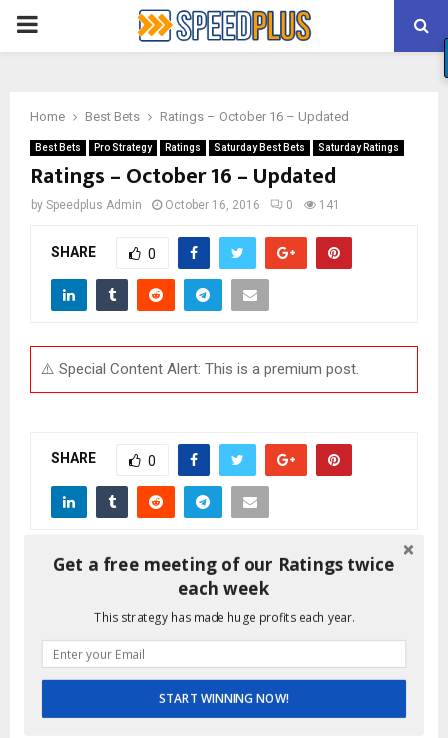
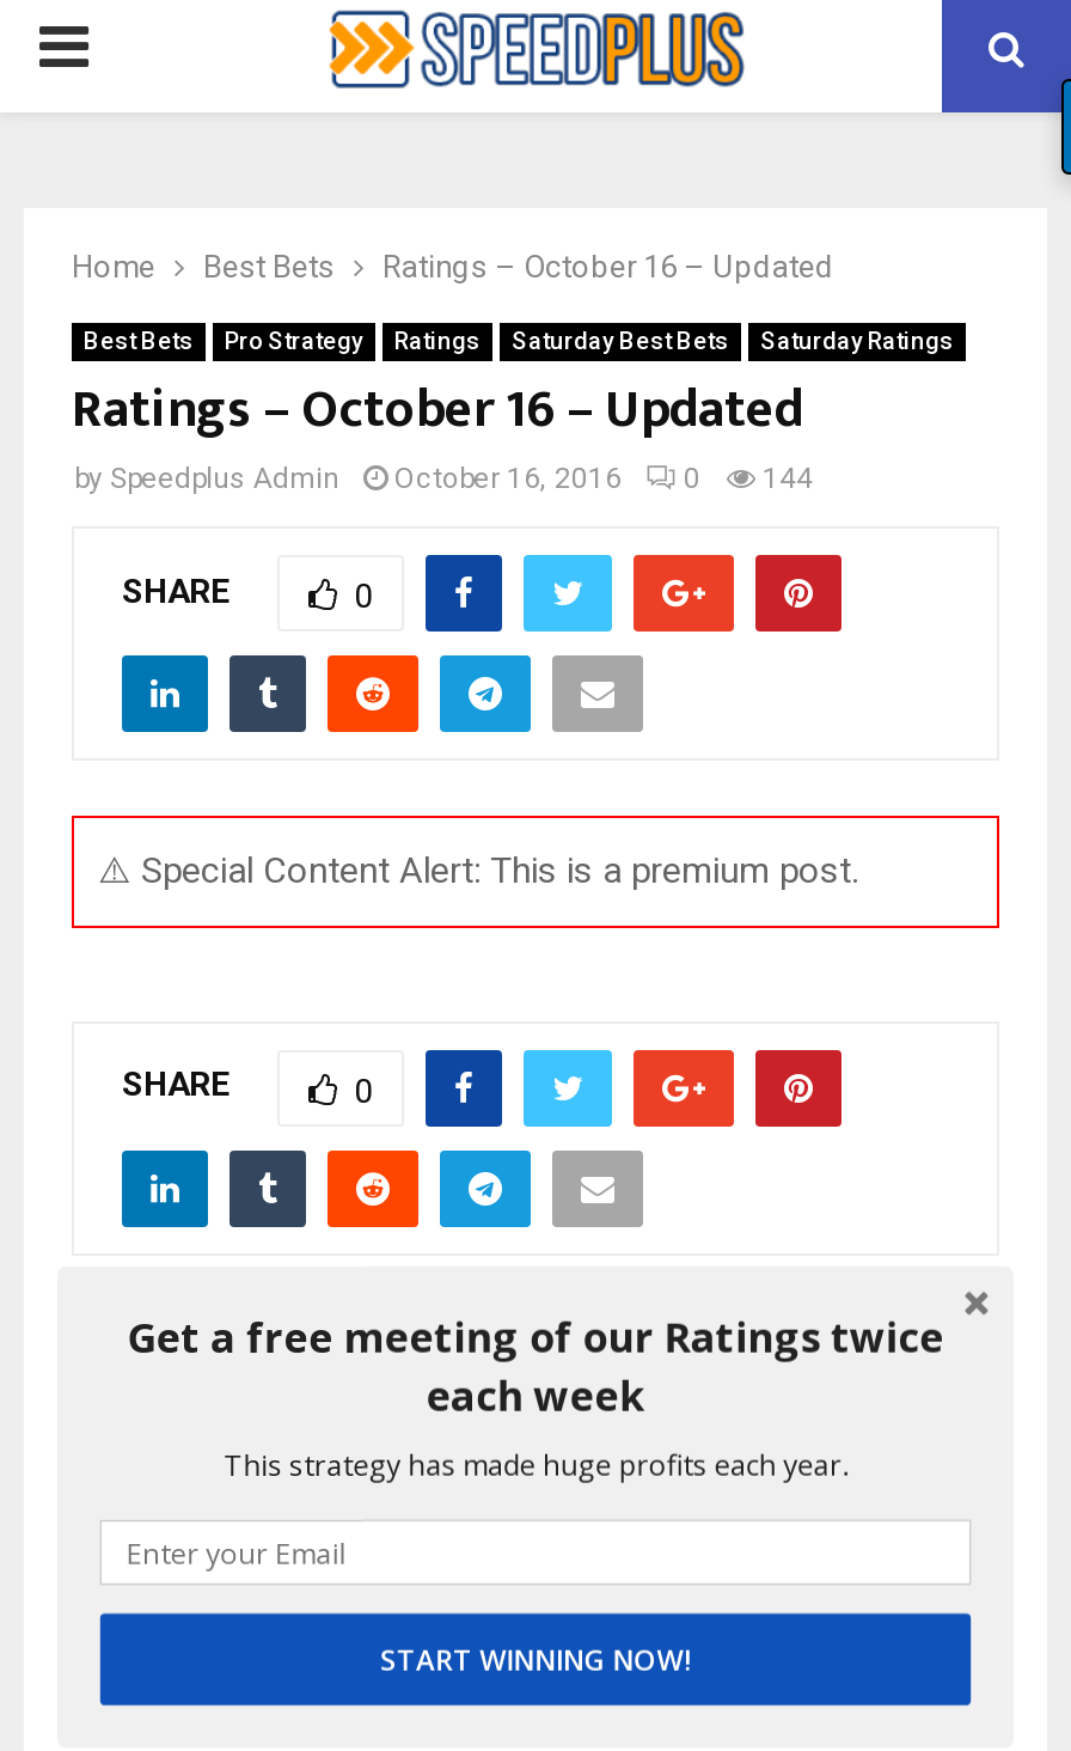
[31,198,340,212] by Speedplus Admin October 16, 2016 0 141 -> [74,462,813,495] by Speedplus Admin October 16, 2016 0 144

